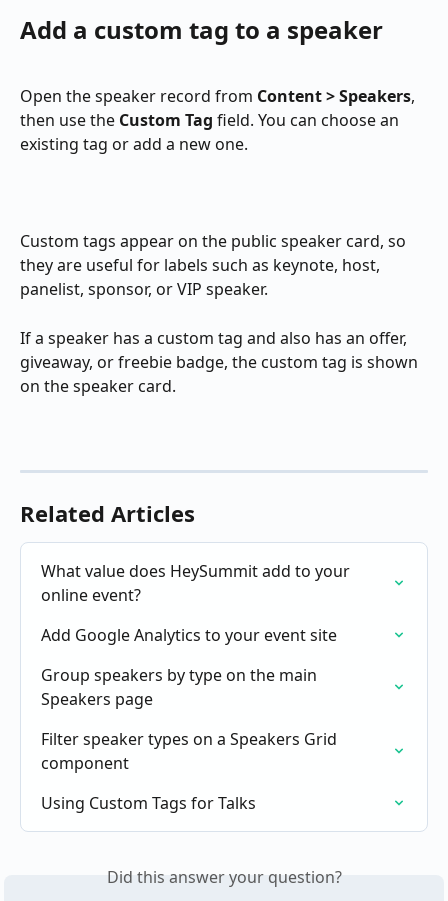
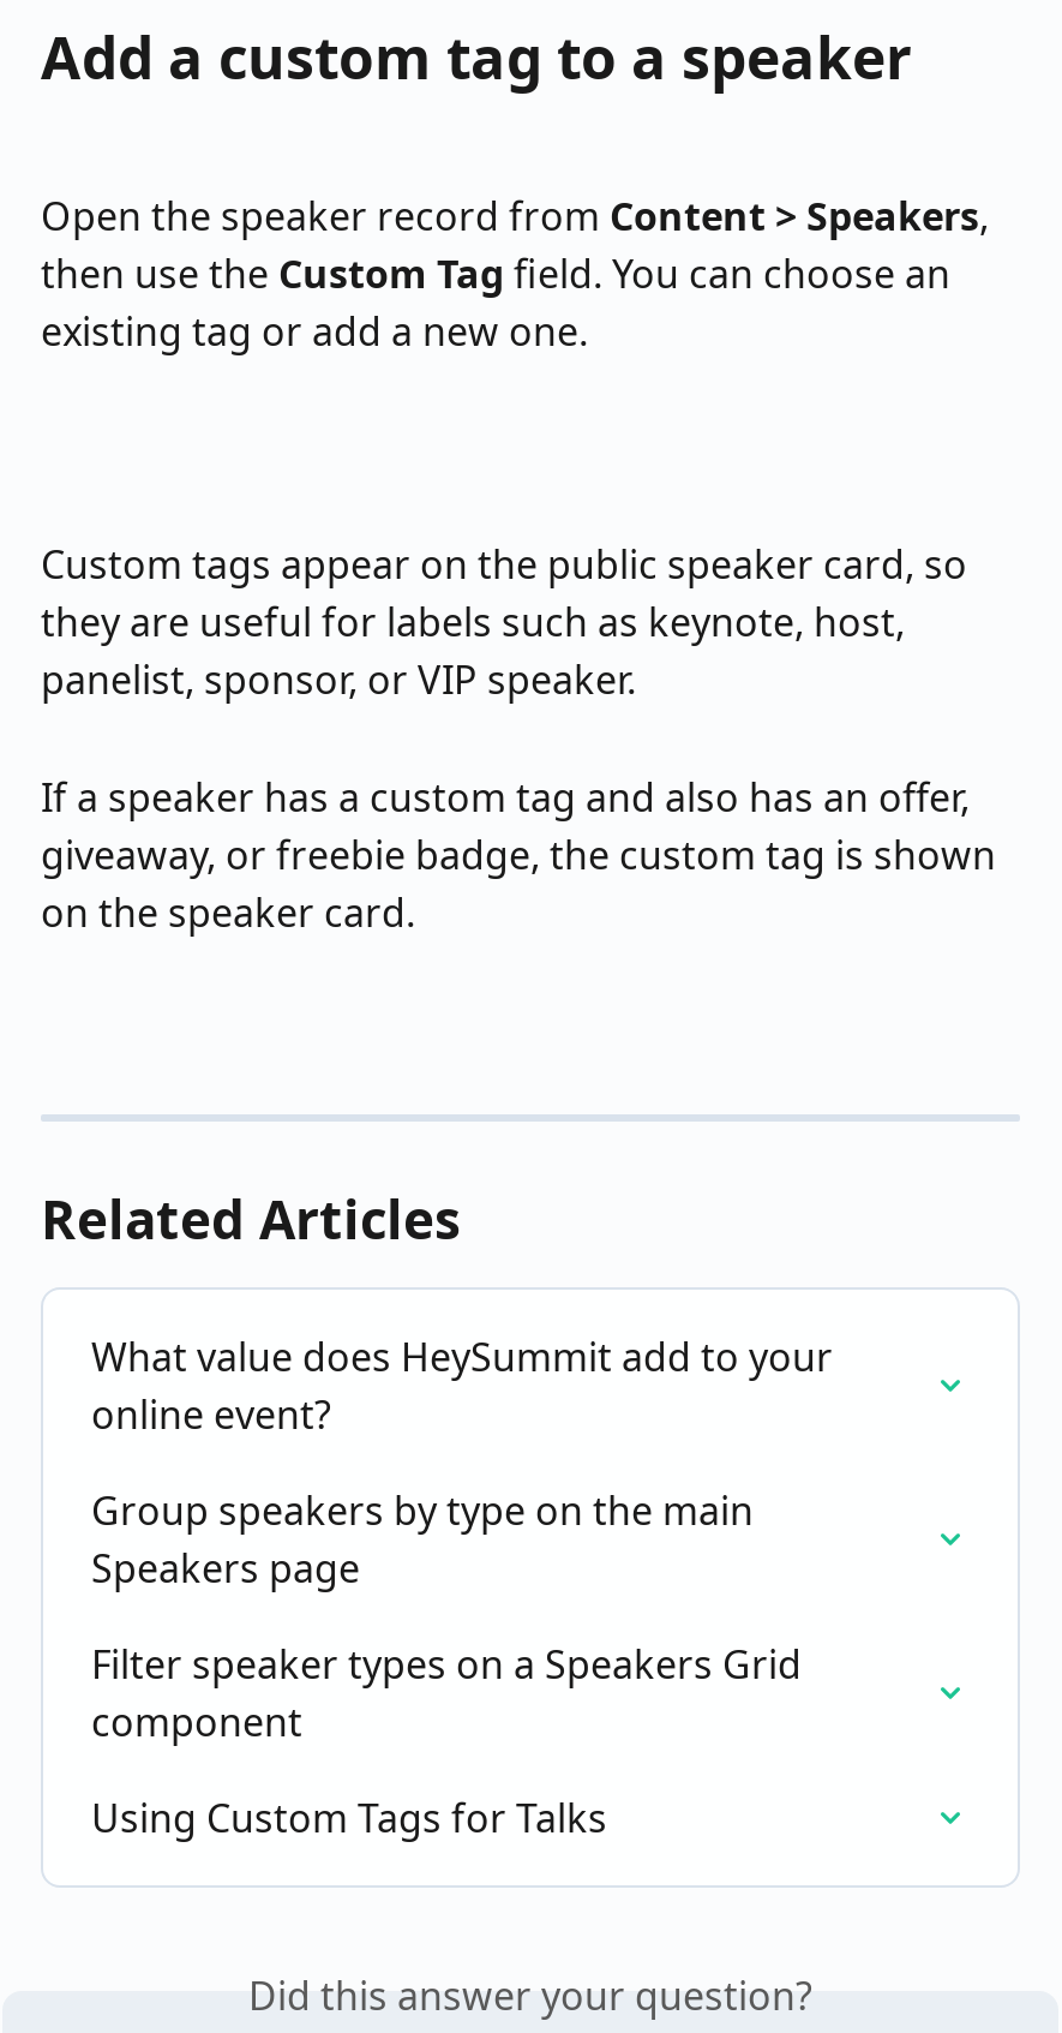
[41,624,337,646] Add Google Analytics to your event site -> none

